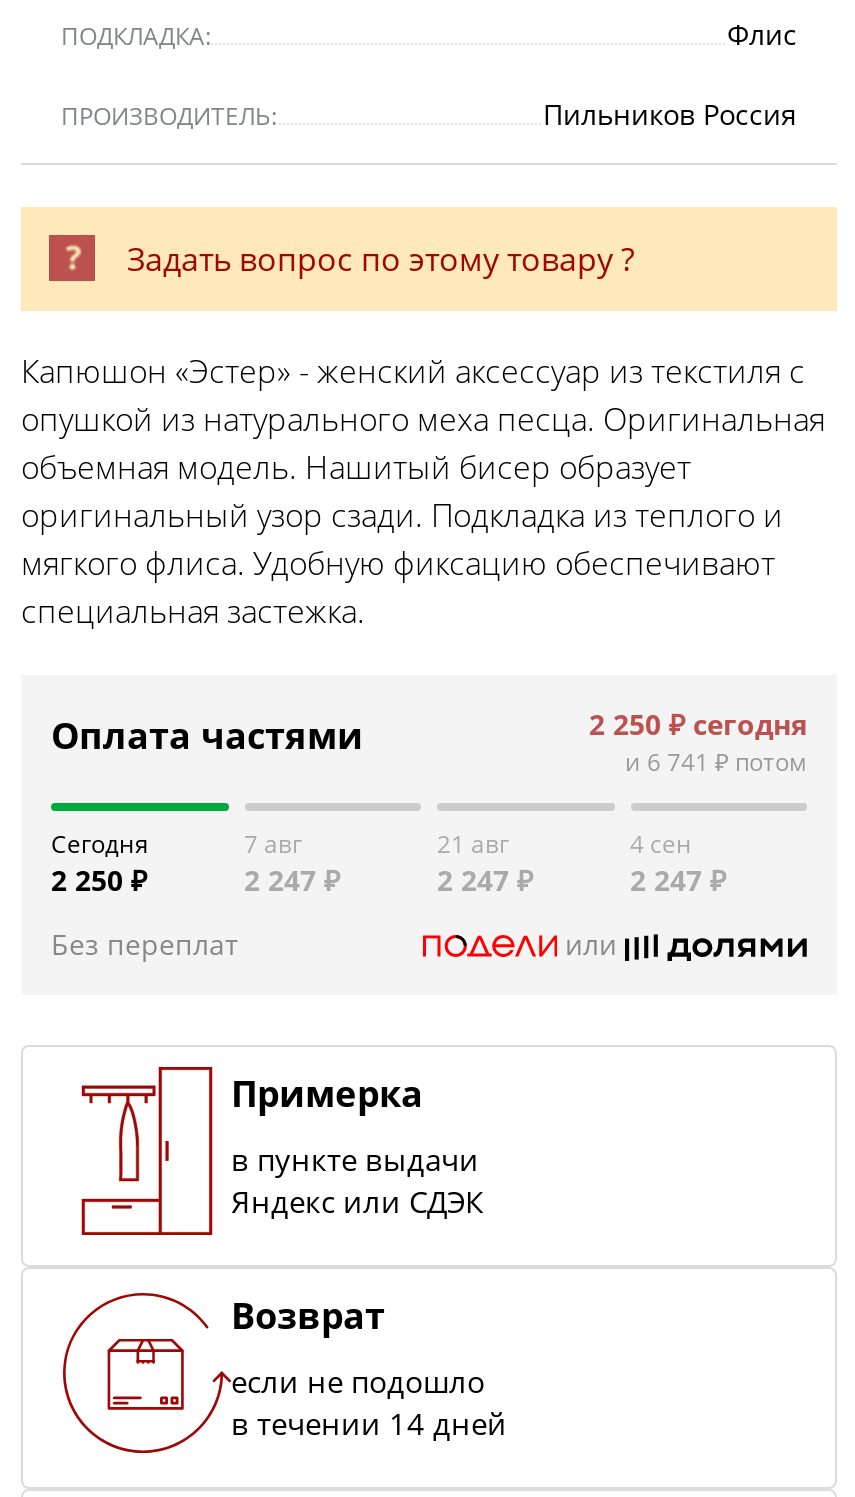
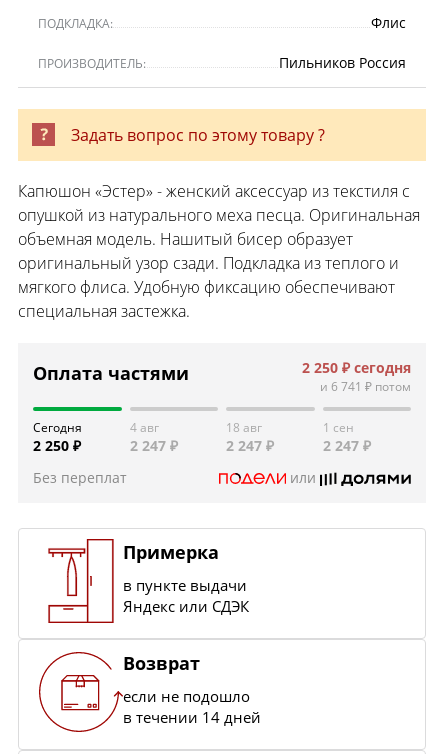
[244,826,302,860] 7 авг -> [129,418,158,435] 4 авг
[437,826,509,860] 21 авг -> [226,418,262,435] 18 авг
[630,826,692,860] 4 сен -> [322,418,353,435] 1 сен

